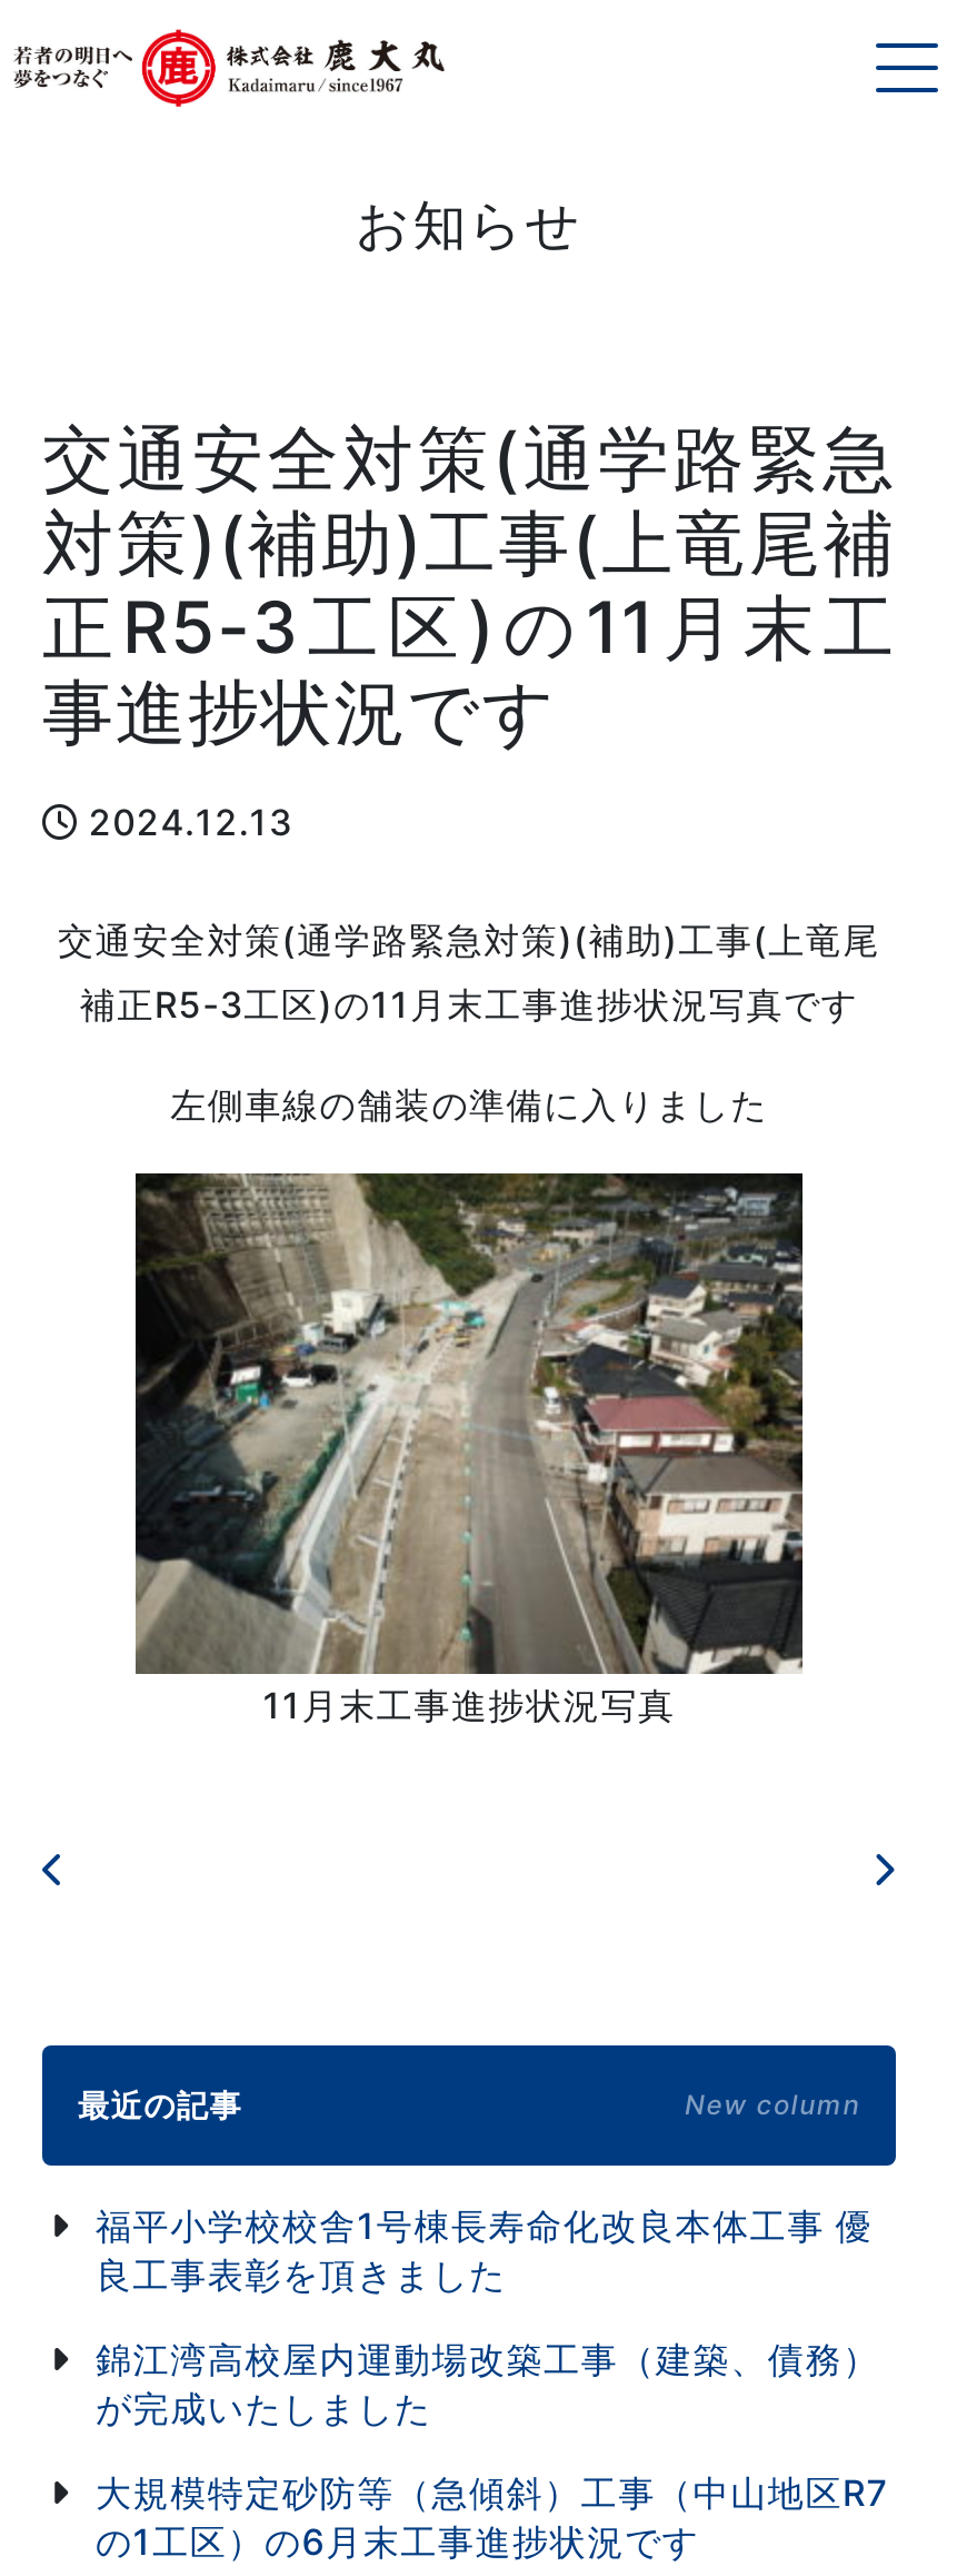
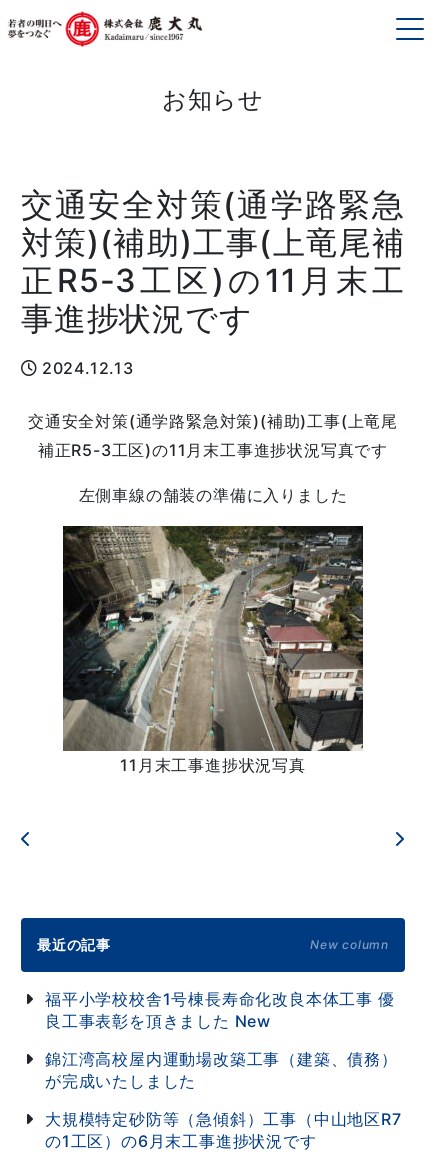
[96,2252,506,2297] 良工事表彰を頂きました -> [45,1011,271,1031] 良工事表彰を頂きましたNew

